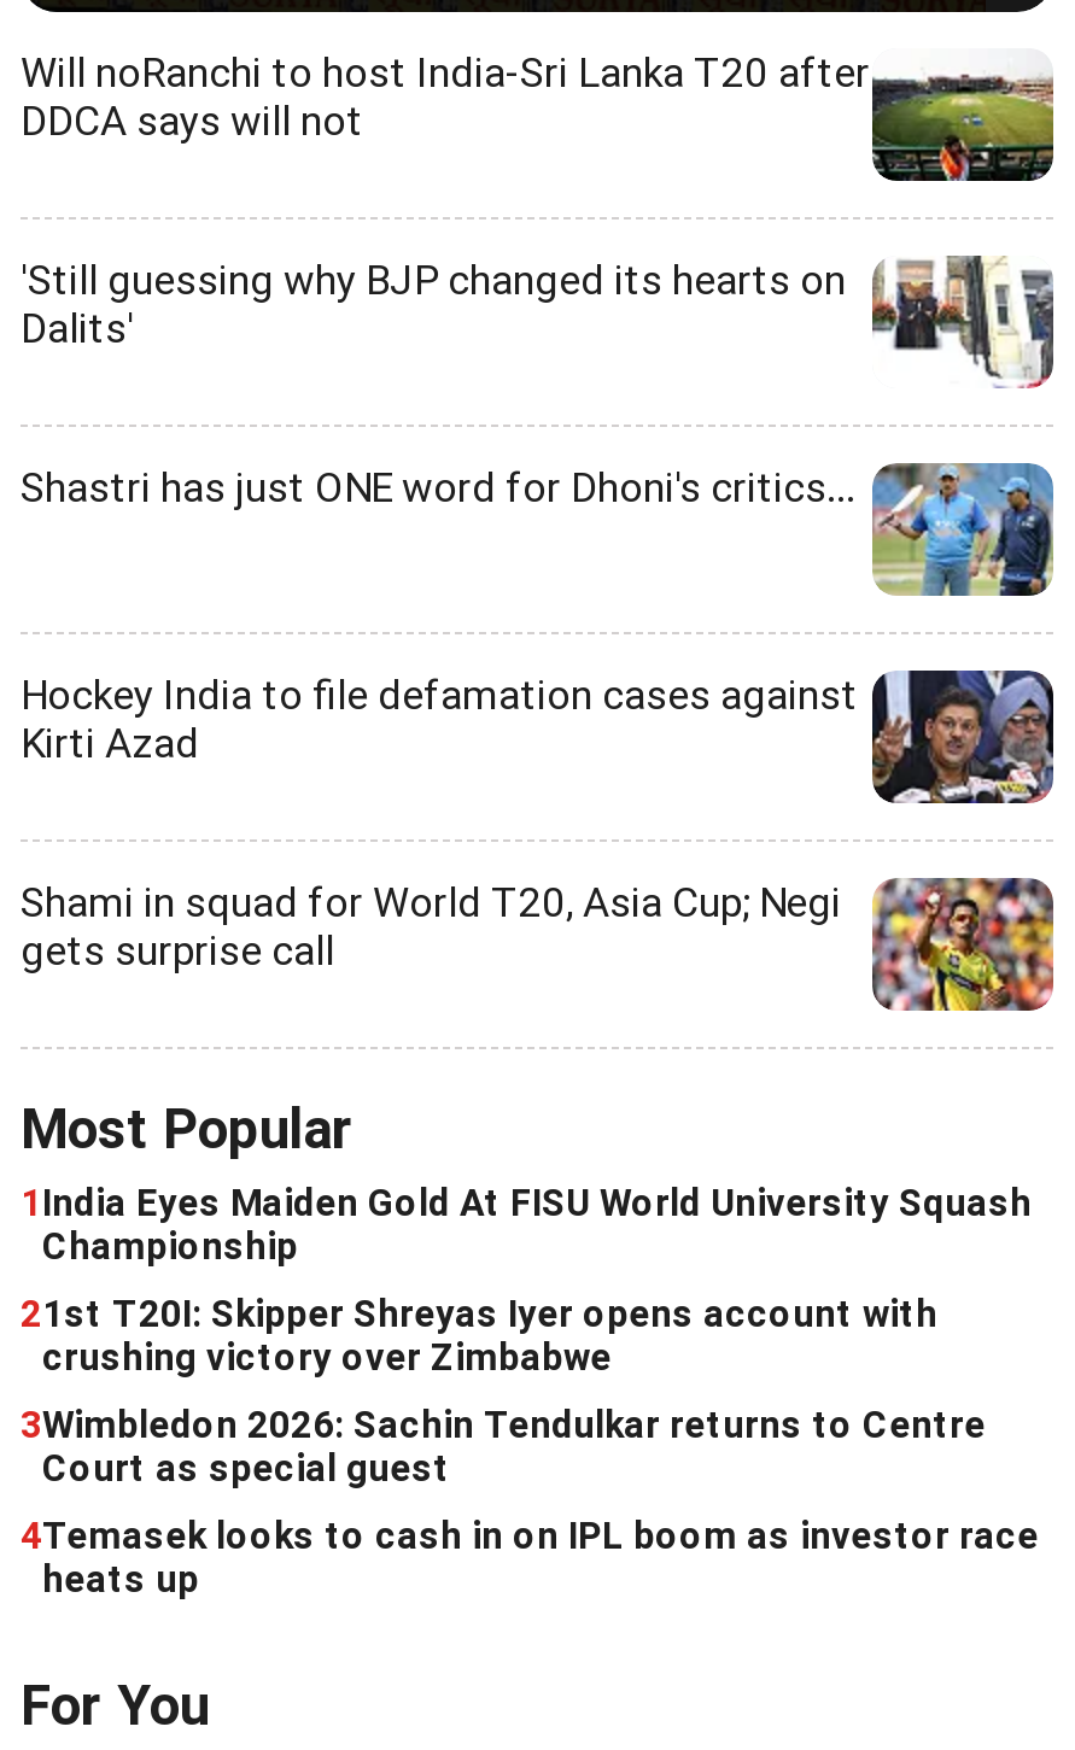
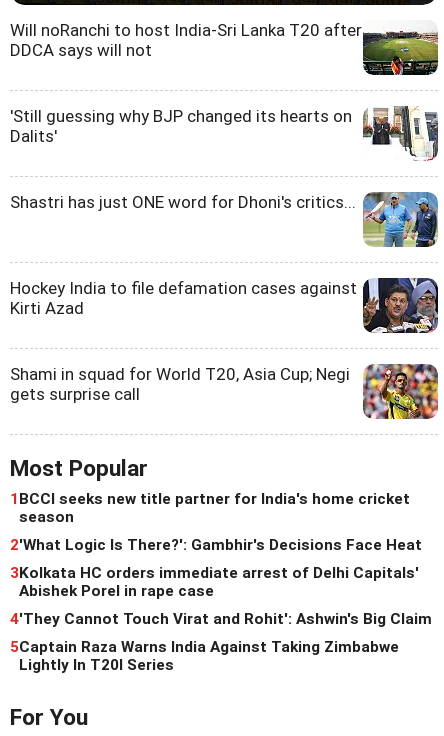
[21,1181,1039,1601] 1 India Eyes Maiden Gold At FISU World University Squash | Championship | 21st T20I: Skipper Shreyas Iyer opens account with | crushing victory over Zimbabwe | 3Wimbledon 2026: Sachin Tendulkar returns to Centre | Court as special guest | 4Temasek looks to cash in on IPL boom as investor race | heats up -> [10,490,432,674] 1 BCCI seeks new title partner for India's home cricket | season | 2'What Logic Is There?': Gambhir's Decisions Face Heat | 3Kolkata HC orders immediate arrest of Delhi Capitals' | Abishek Porel in rape case | 4'They Cannot Touch Virat and Rohit': Ashwin's Big Claim | 5Captain Raza Warns India Against Taking Zimbabwe | Lightly In T20I Series

